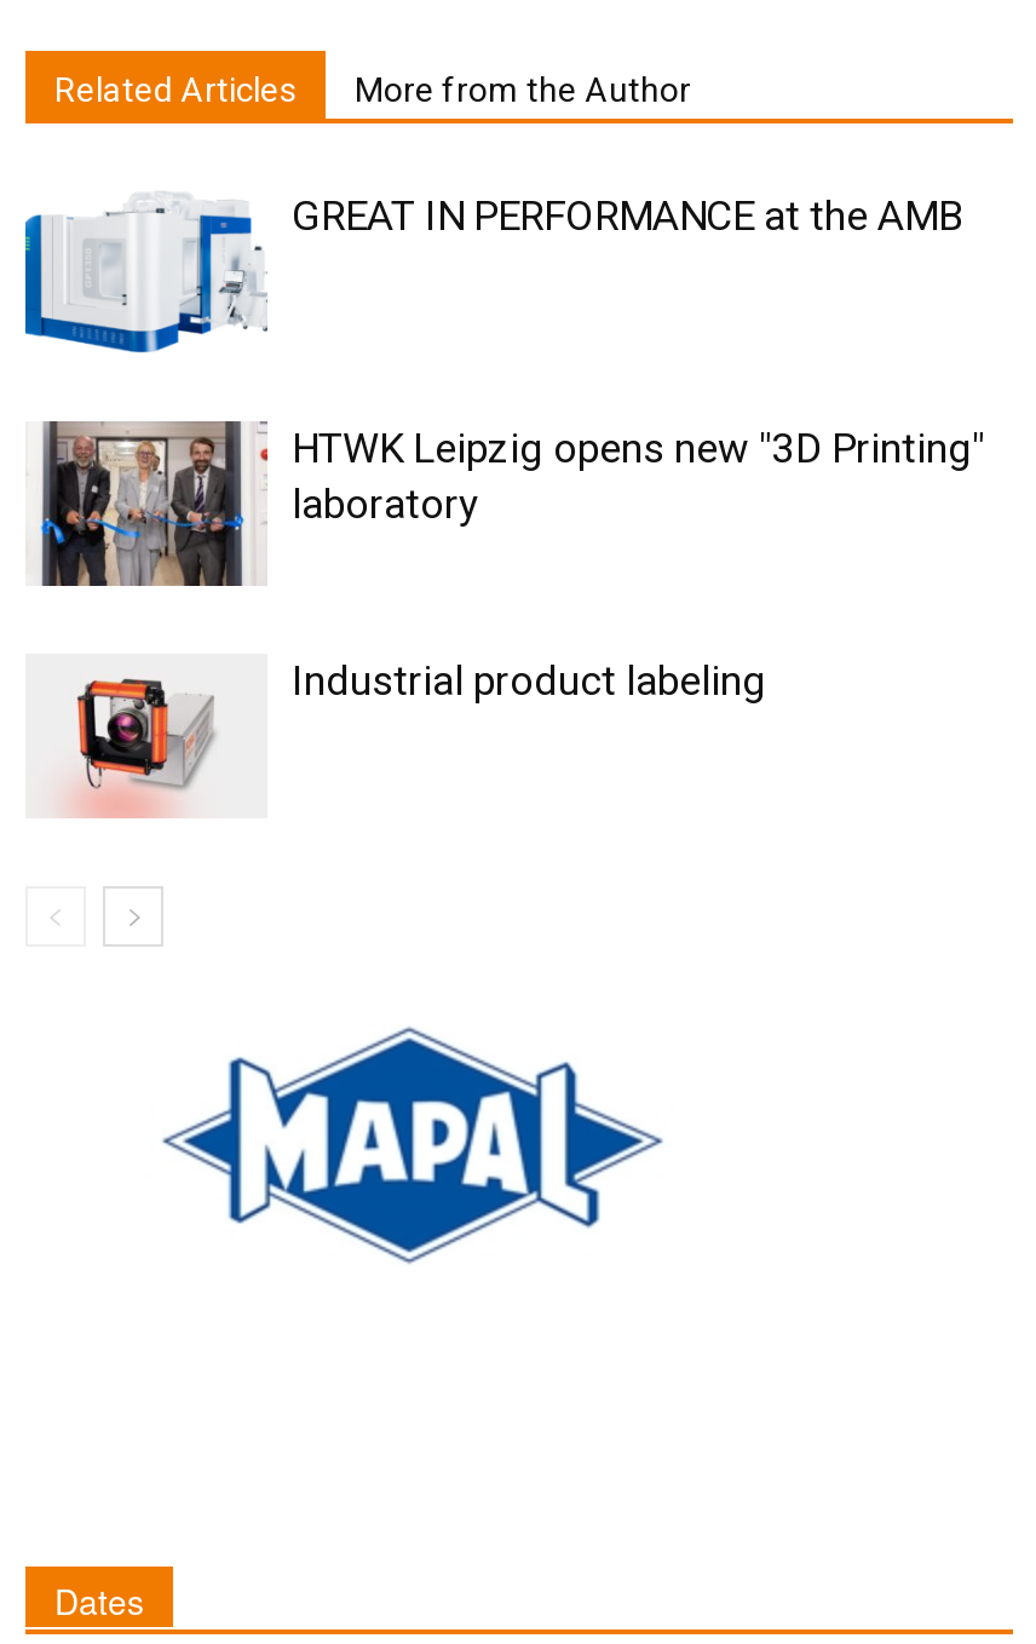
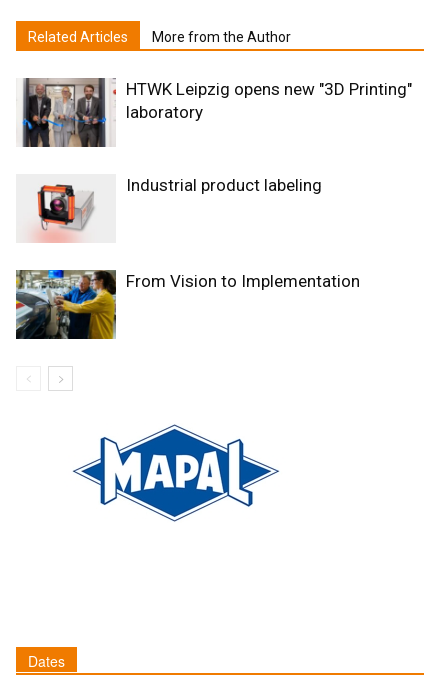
[23,190,962,353] [image] | GREAT IN PERFORMANCE at the AMB -> none
moved [28,419,984,703] -> [17,78,412,195]: [image] | HTWK Leipzig opens new "3D Printing" | laboratory | Industrial product labeling
moved [45,671,219,821] -> [24,182,96,244]: [image]
none -> [15,269,360,340] [image] | From Vision to Implementation

